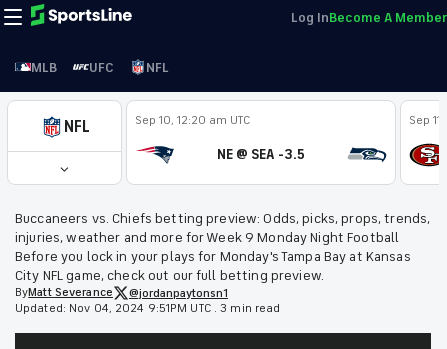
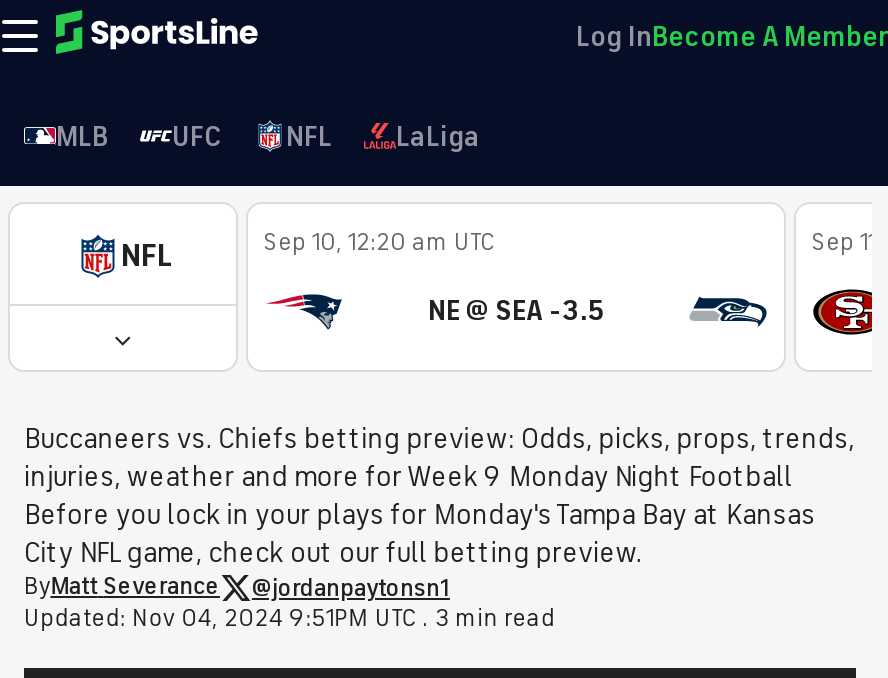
none -> [396,119,480,153] LaLiga

